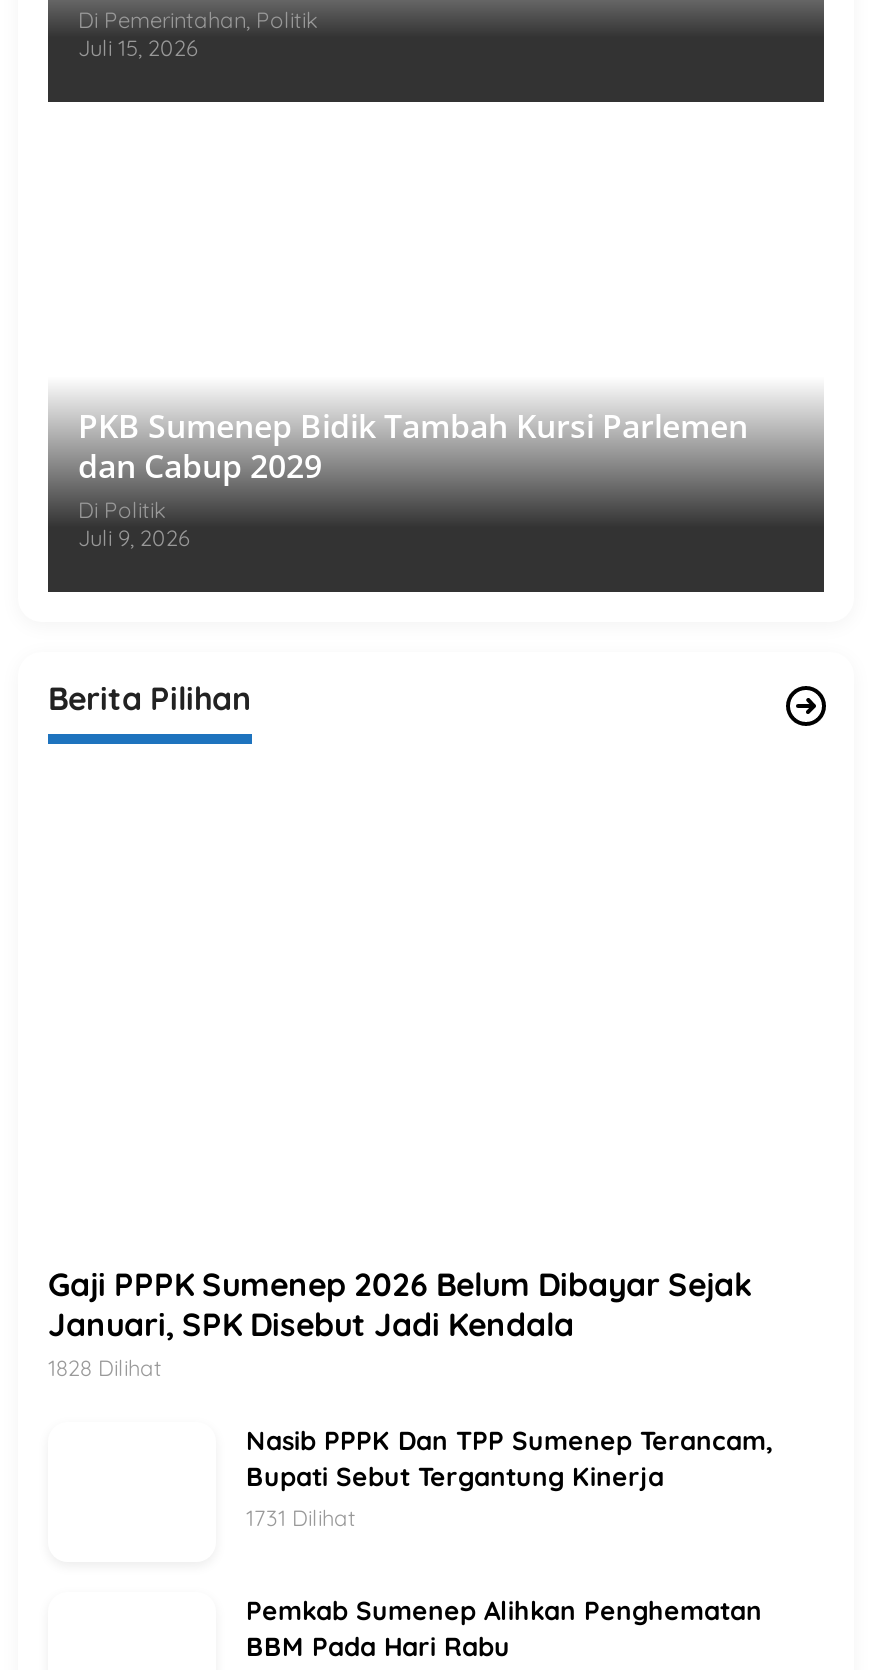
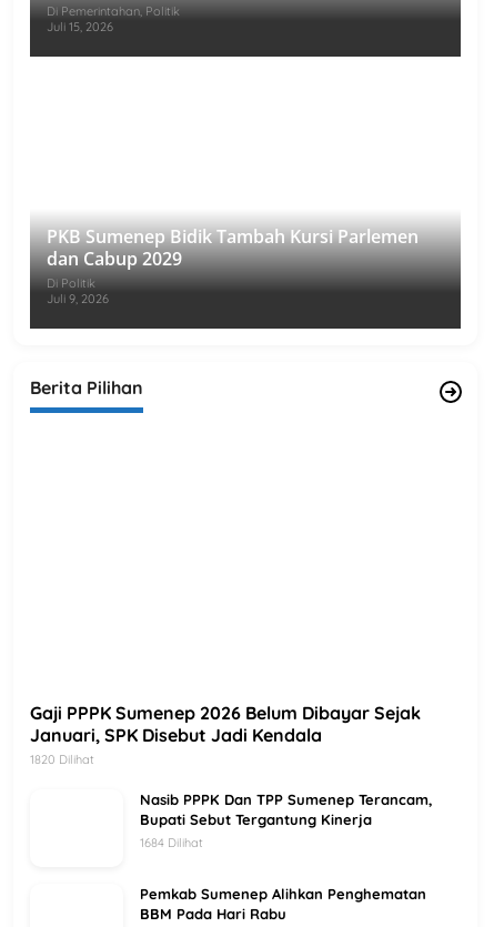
[48,1354,162,1382] 1828 Dilihat -> [30,752,94,767] 1820 Dilihat
[246,1504,356,1532] 1731 Dilihat -> [140,835,203,850] 1684 Dilihat

